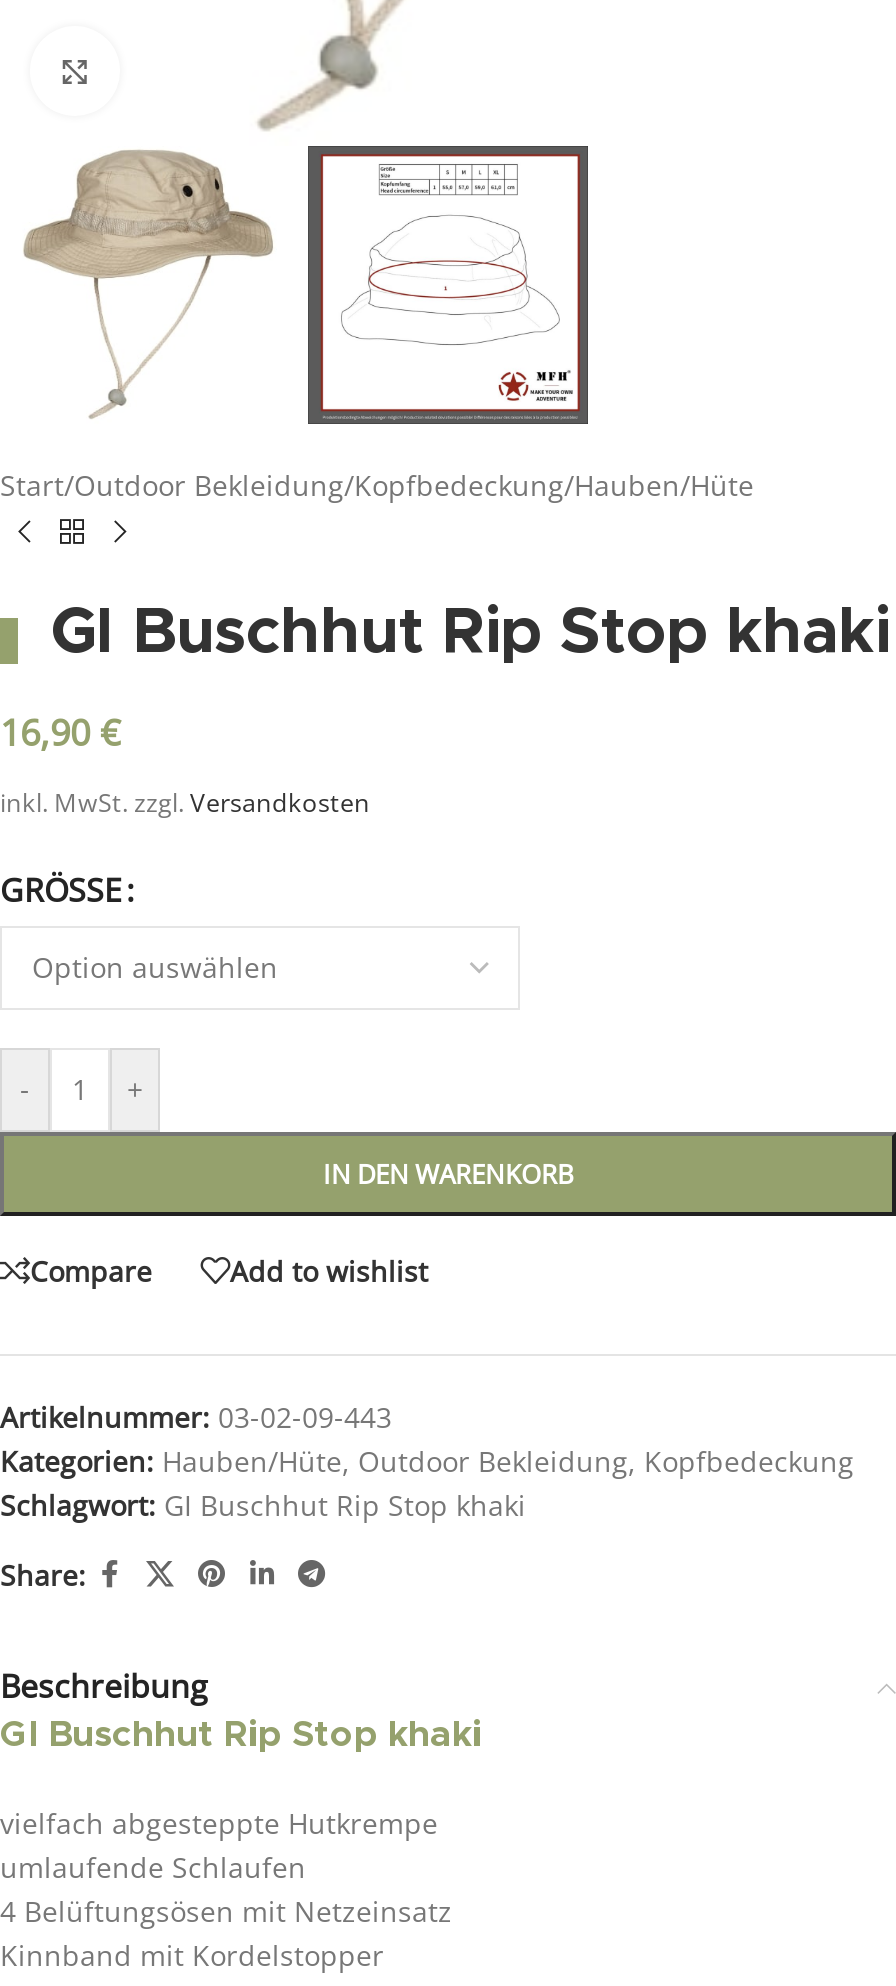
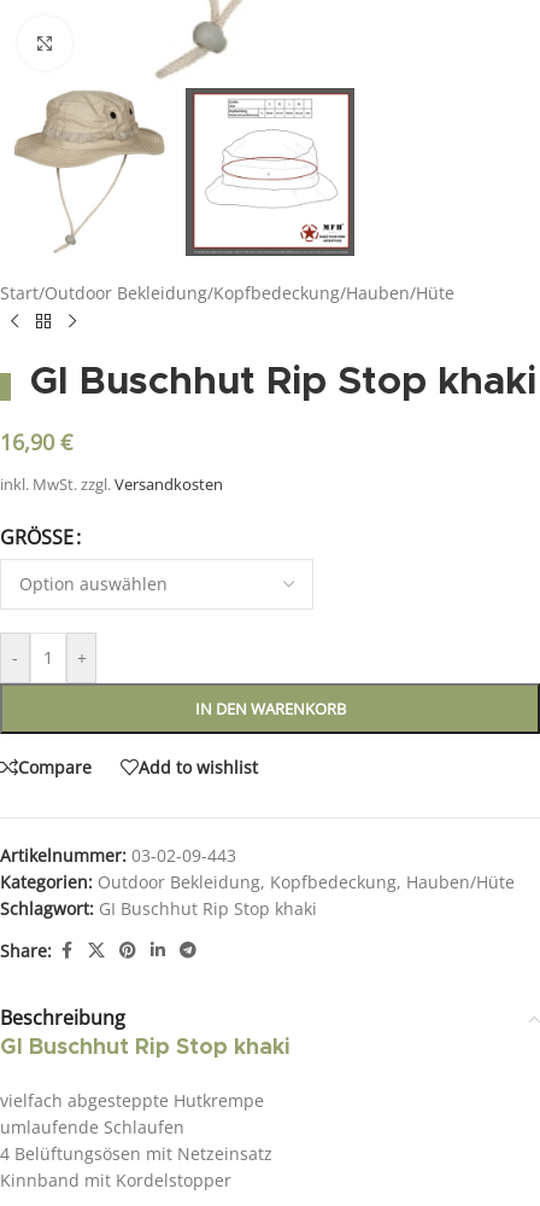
[0,1443,854,1481] Kategorien: Hauben/Hüte, Outdoor Bekleidung, Kopfbedeckung -> [0,871,515,894] Kategorien: Outdoor Bekleidung, Kopfbedeckung, Hauben/Hüte

